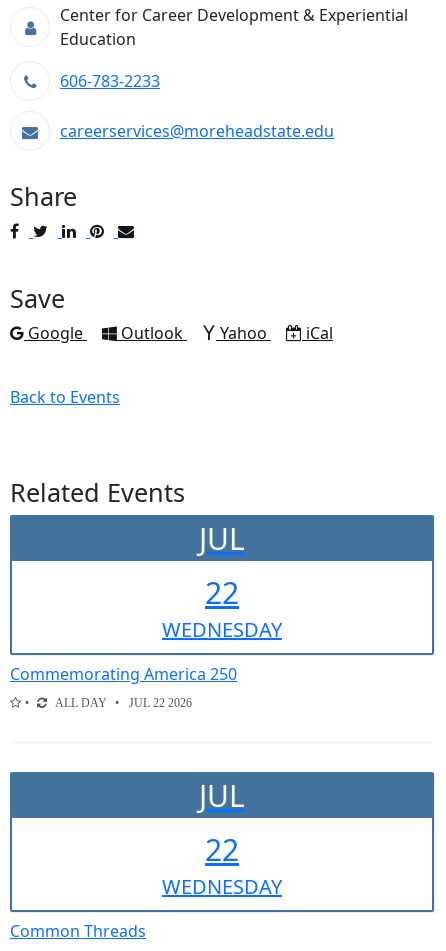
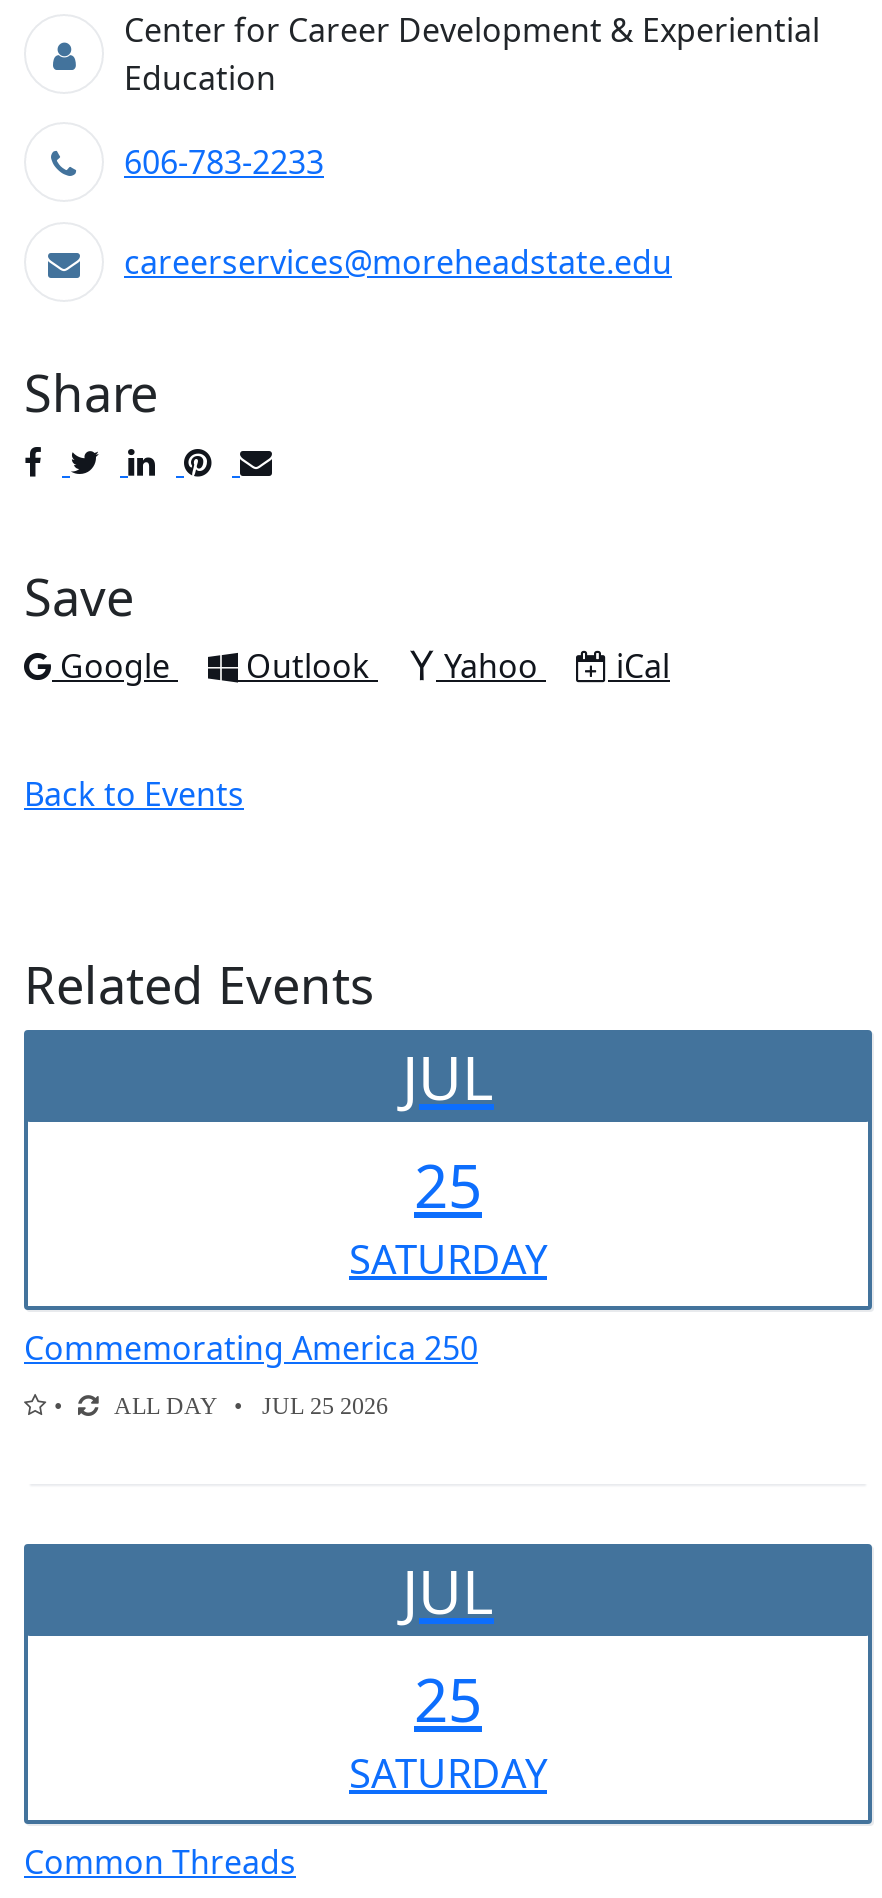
[162,572,282,643] 22 | WEDNESDAY -> [349,1144,547,1286] 25 | SATURDAY
[55,696,192,710] ALL DAY JUL 22 2026 -> [114,1393,388,1421] ALL DAY JUL 25 2026
[162,829,282,900] 22 | WEDNESDAY -> [349,1658,547,1800] 25 | SATURDAY

